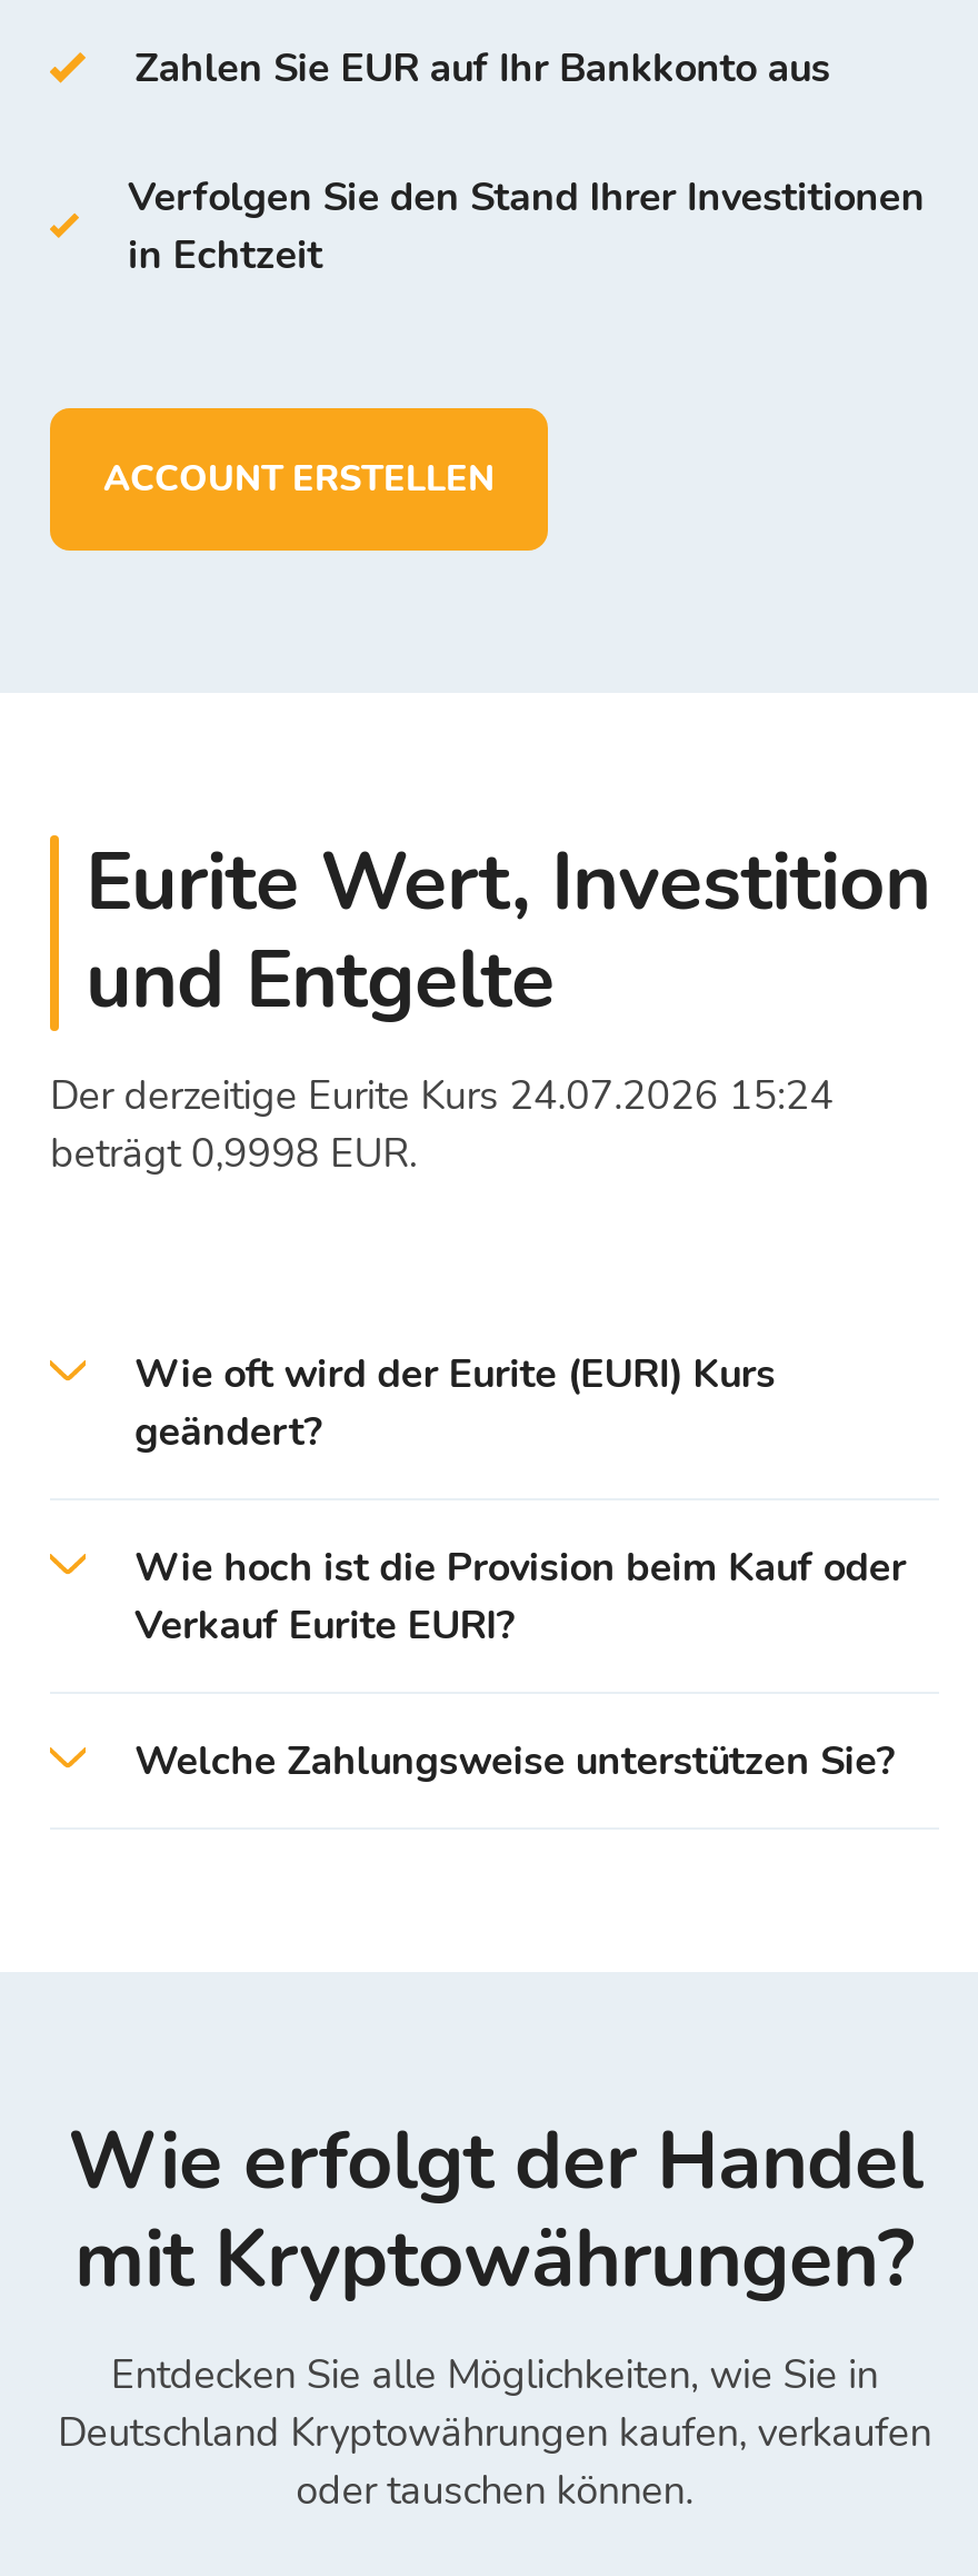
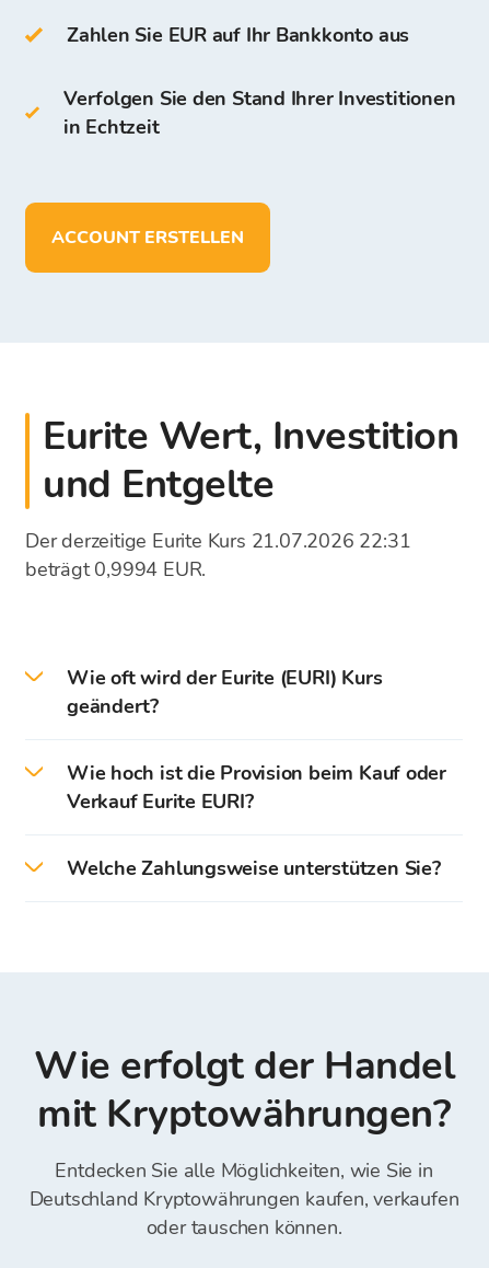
[50,1069,833,1122] Der derzeitige Eurite Kurs 24.07.2026 15:24 -> [25,528,411,554] Der derzeitige Eurite Kurs 21.07.2026 22:31
[50,1127,417,1180] beträgt 0,9998 EUR. -> [25,556,206,583] beträgt 0,9994 EUR.

